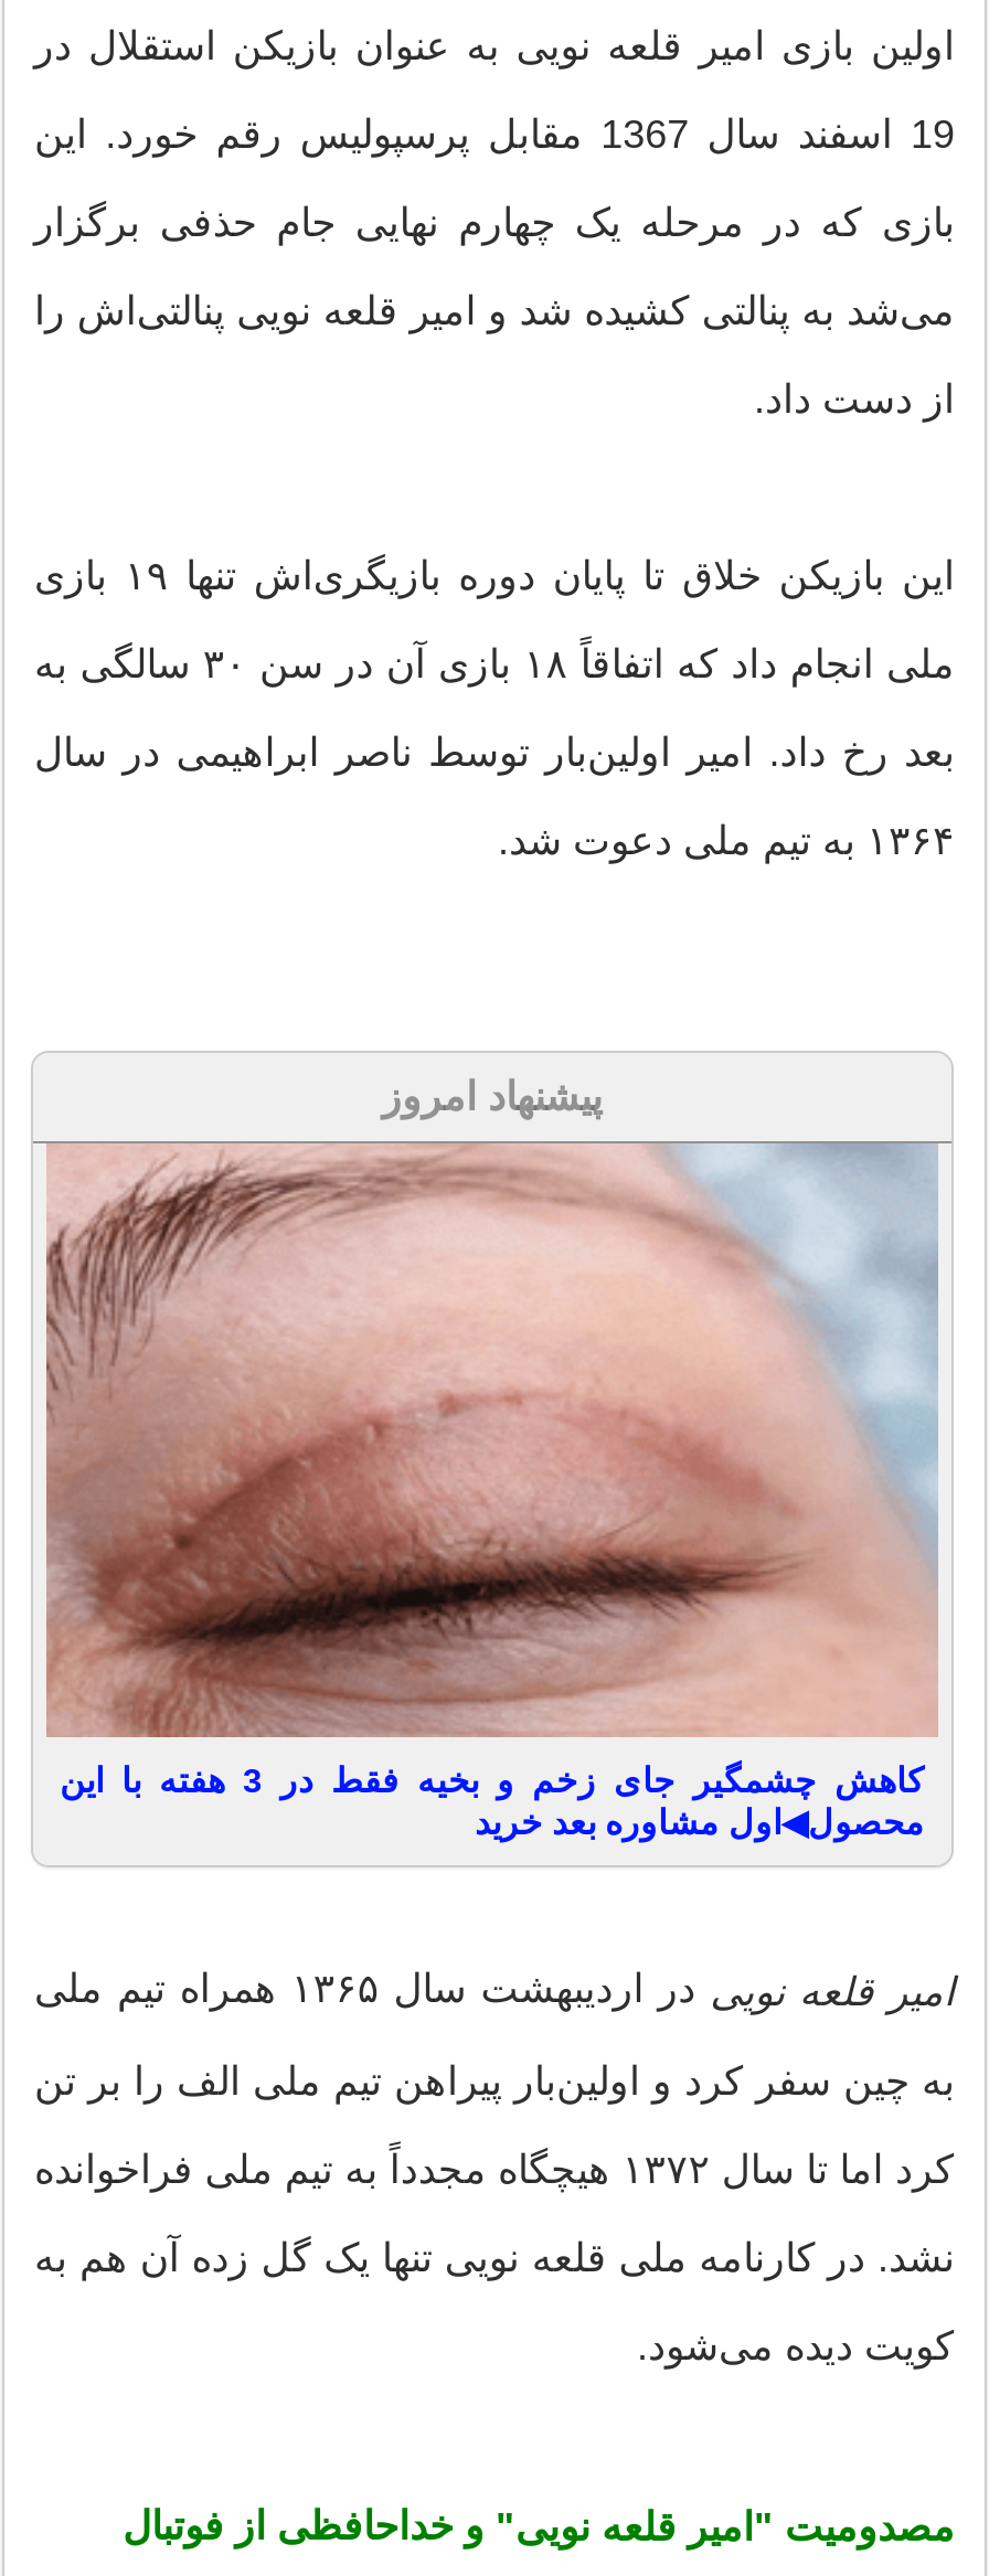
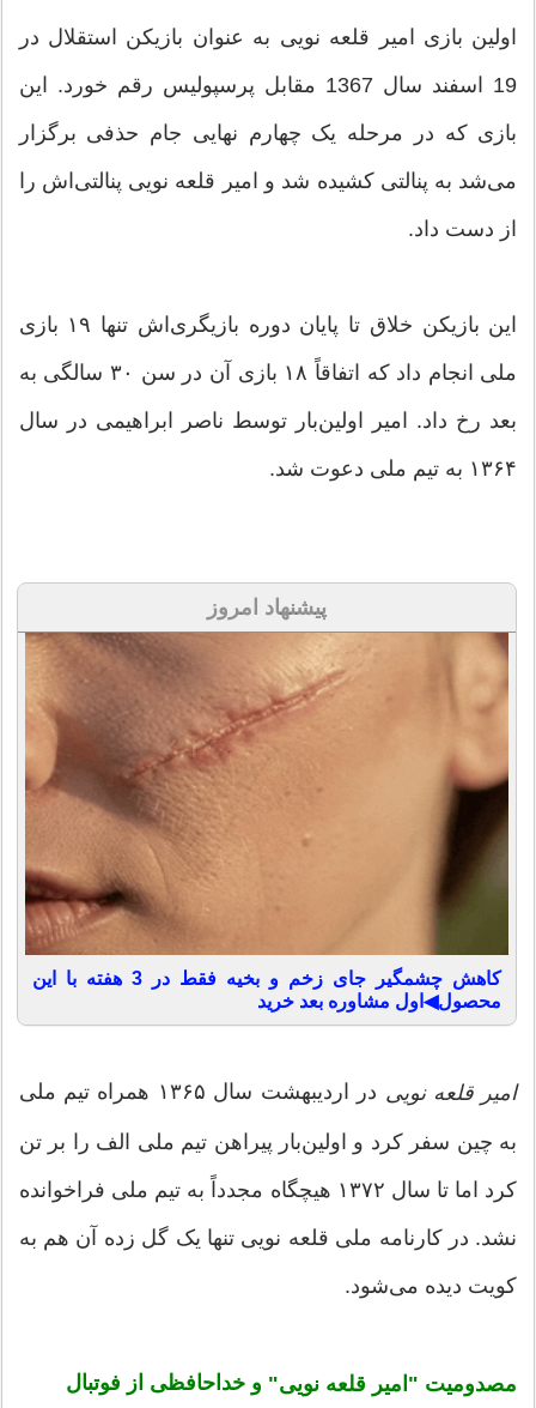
[46,1141,938,1737] [image] -> [24,632,510,956] [image]

